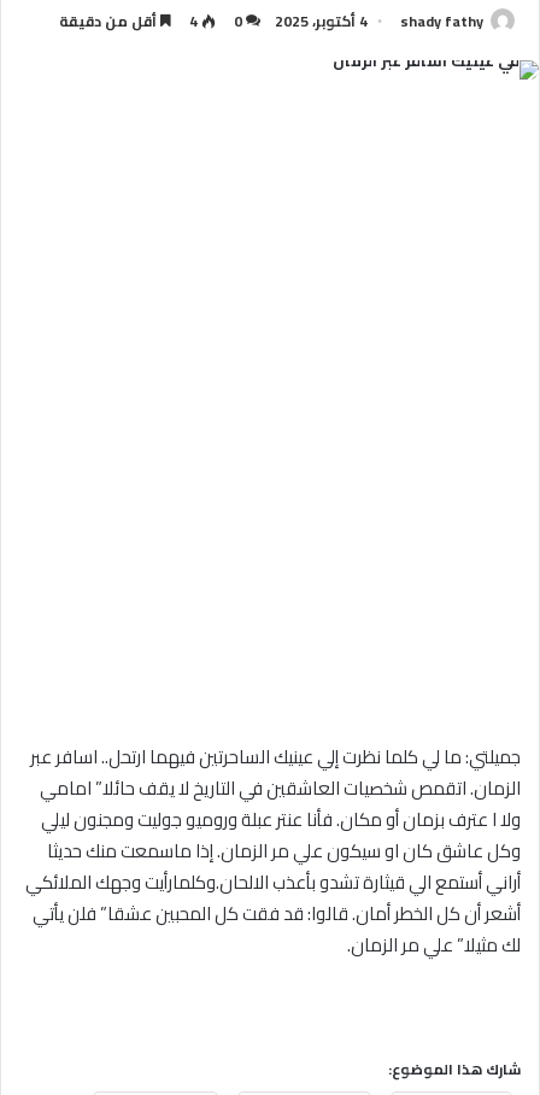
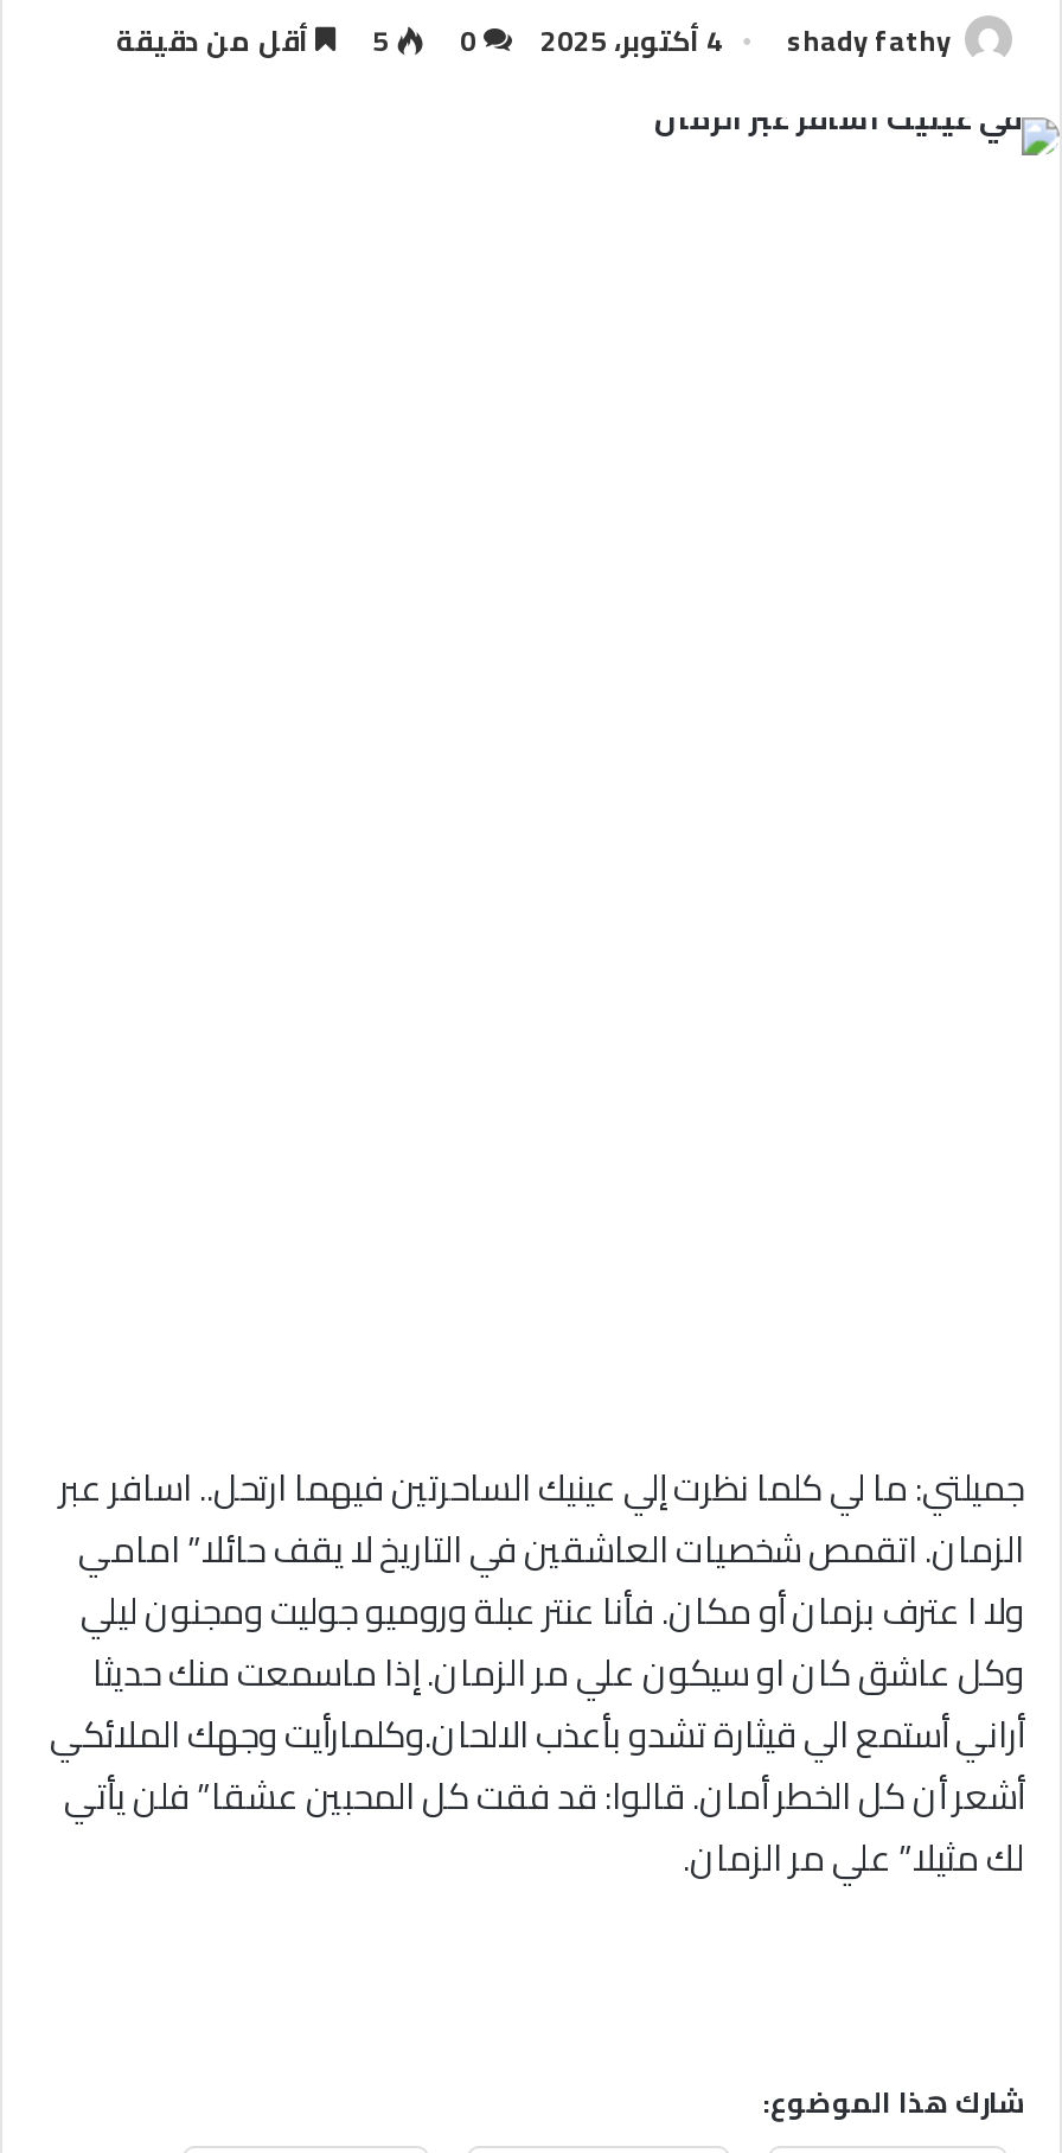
[59,7,242,35] 0 4 أقل من دقيقة -> [116,14,476,68] 0 5 أقل من دقيقة

